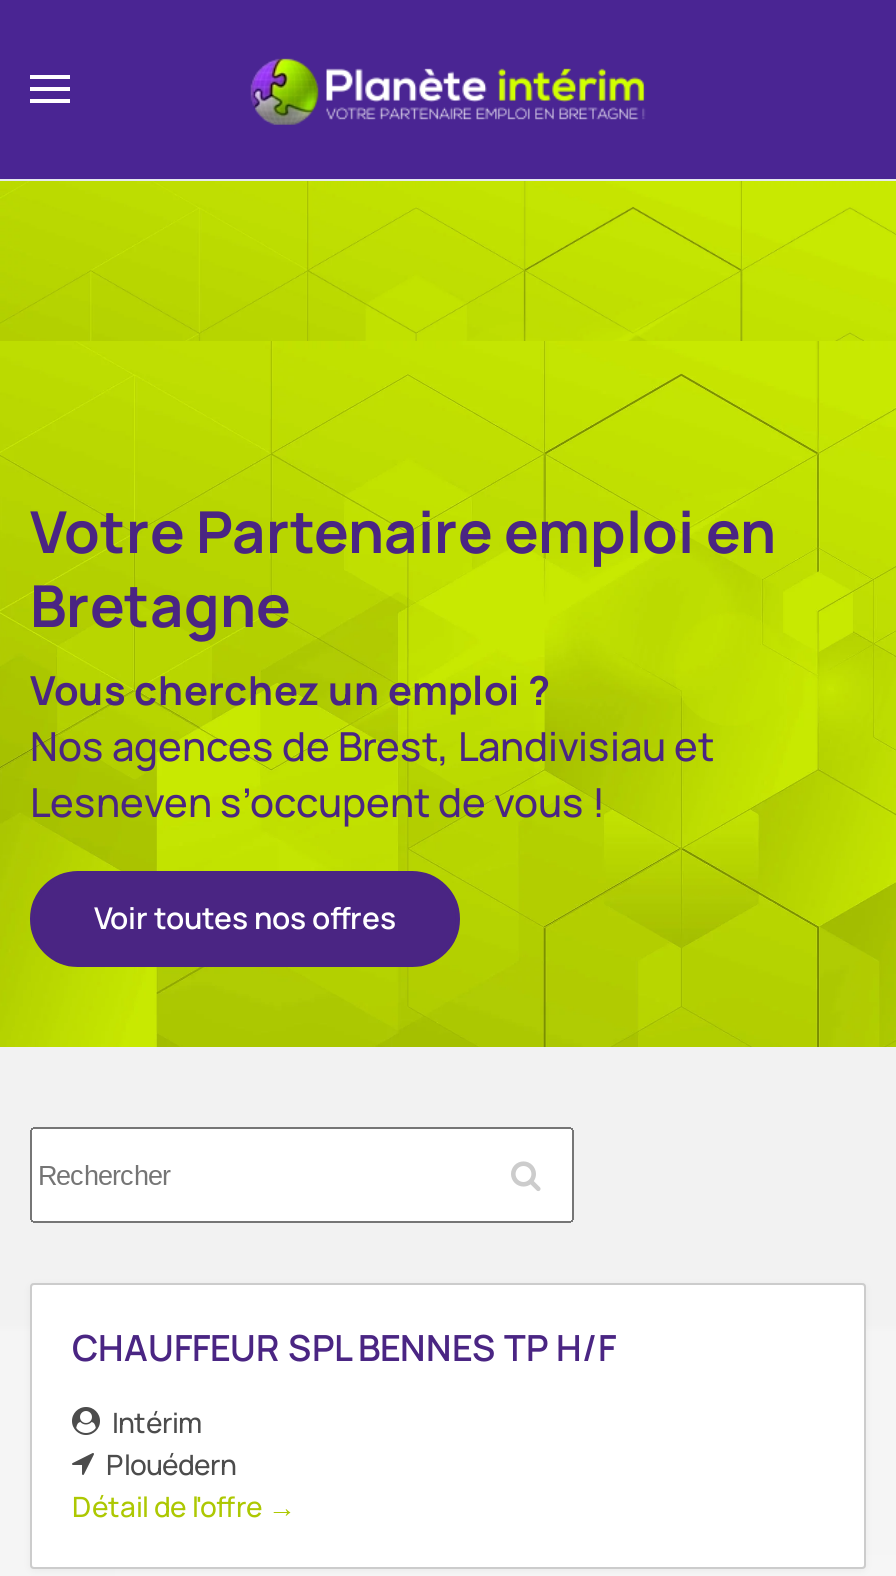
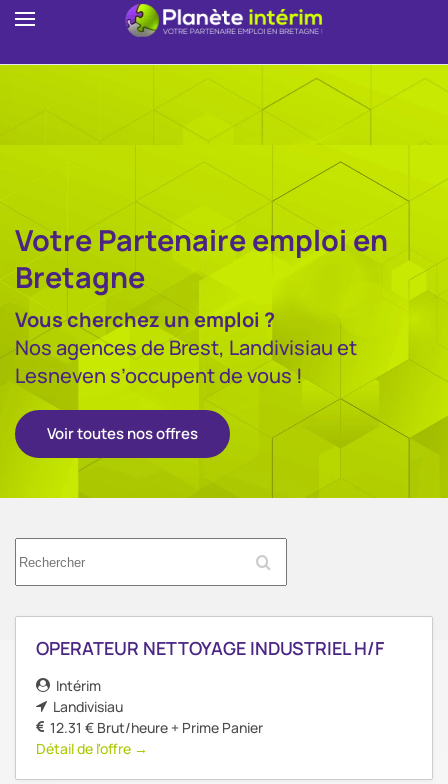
[72,1323,616,1371] CHAUFFEUR SPL BENNES TP H/F -> [36,636,384,660] OPERATEUR NETTOYAGE INDUSTRIEL H/F
[106,1445,236,1483] Plouédern -> [50,697,263,737] Landivisiau | 12.31 € Brut/heure + Prime Panier

